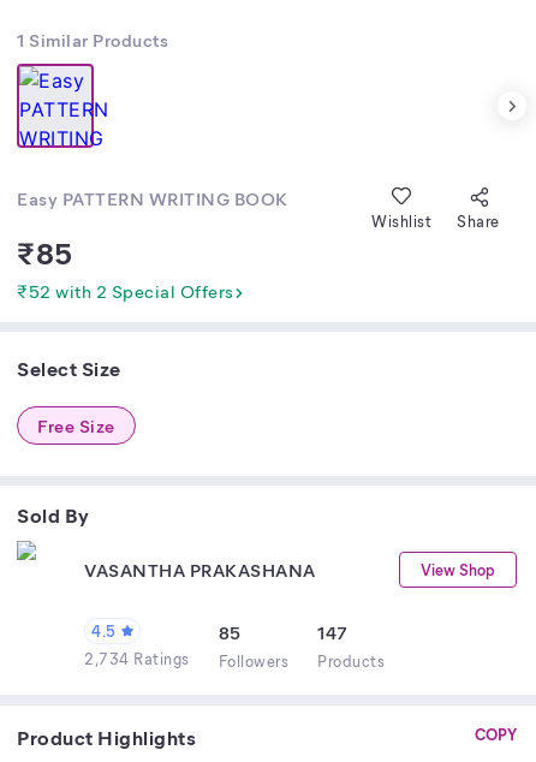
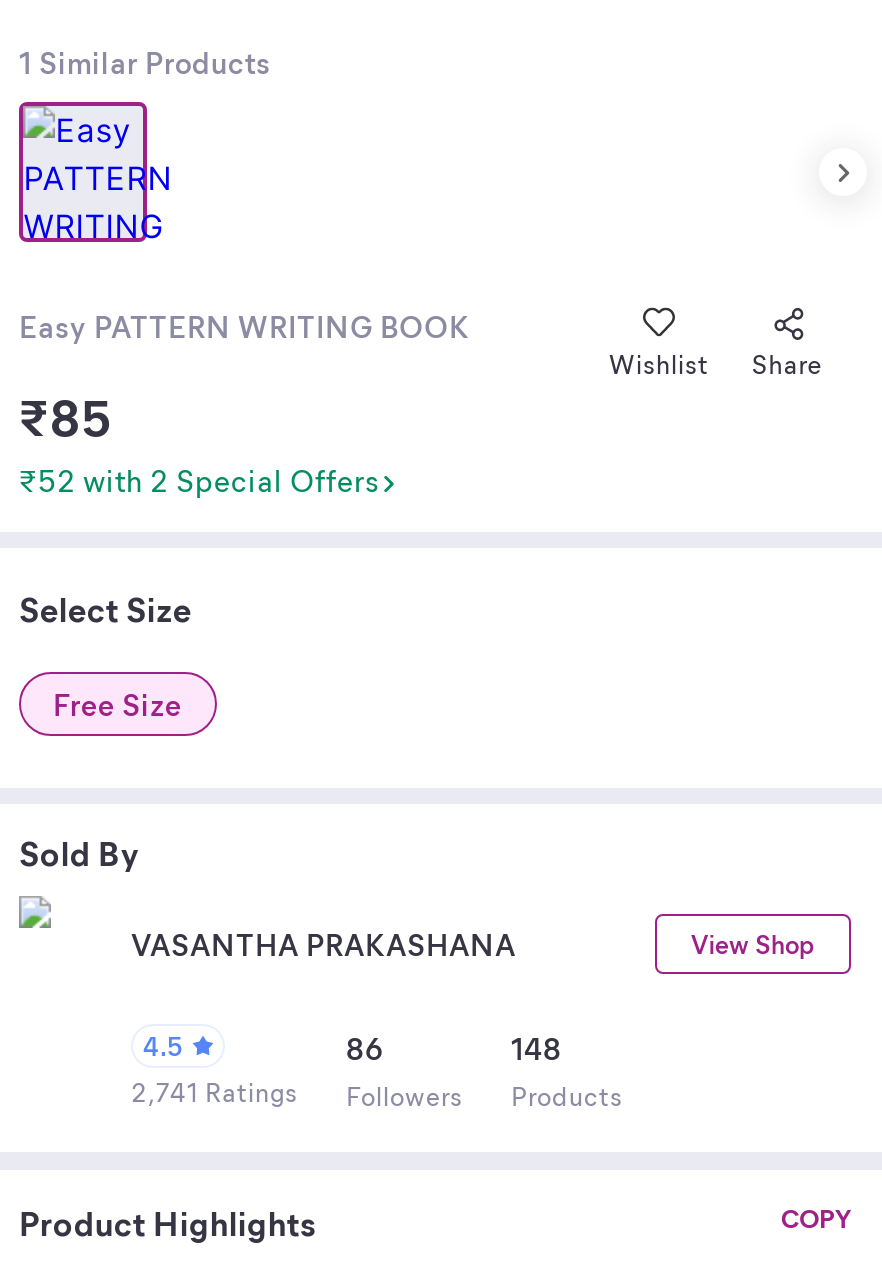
[218,620,241,644] 85 -> [346,1028,384,1068] 86
[317,620,348,644] 147 -> [511,1028,562,1068] 148
[84,648,385,671] 2,734 Ratings Followers Products -> [131,1074,623,1112] 2,741 Ratings Followers Products

